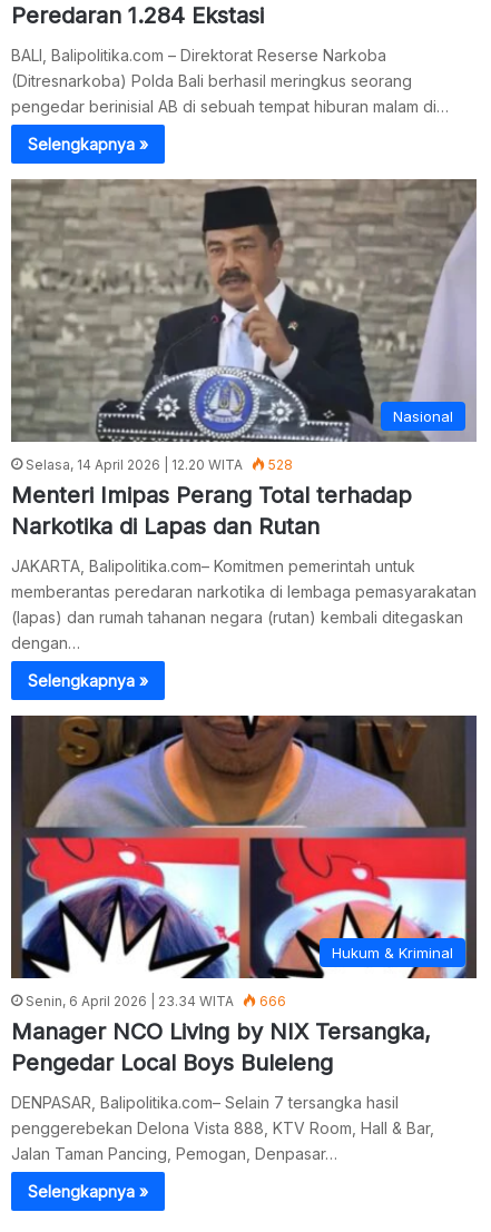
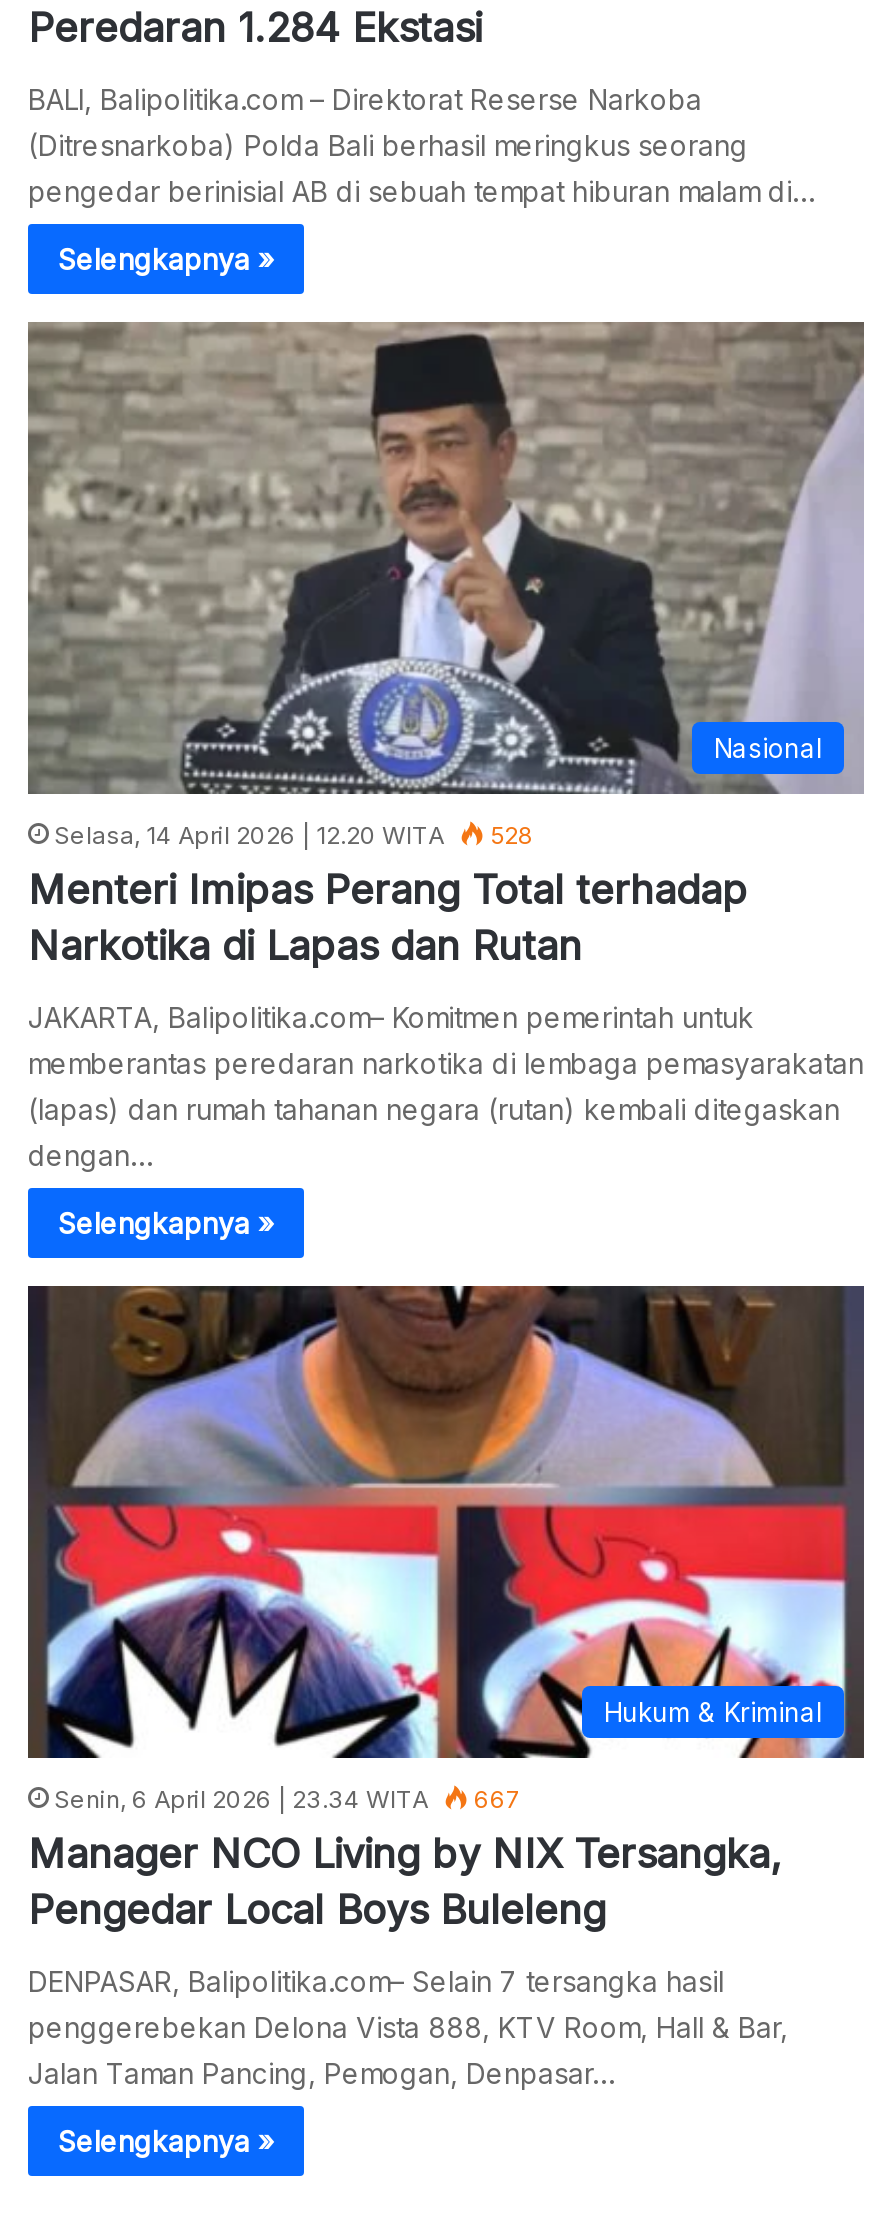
[256,992,286,1009] 666 -> [468,1783,522,1813] 667

